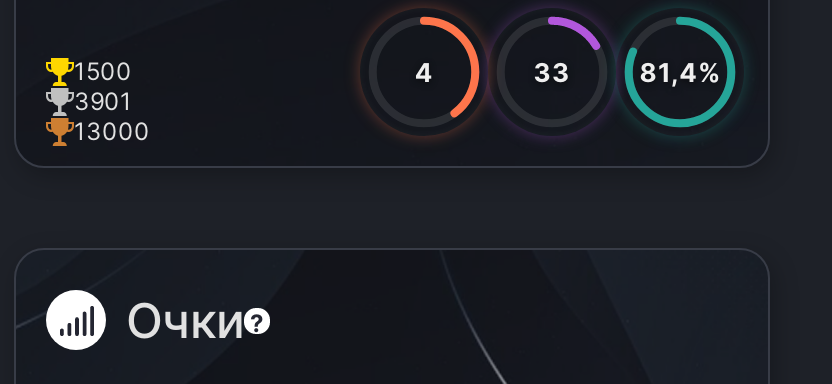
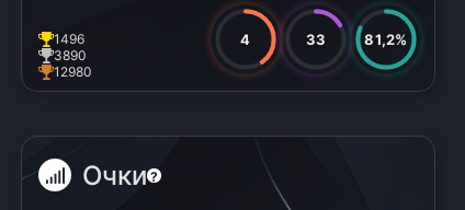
[74,56,132,86] 1500 -> [54,31,84,47] 1496
[640,55,720,87] 81,4% -> [364,30,408,48] 81,2%
[74,86,132,116] 3901 -> [54,47,87,63] 3890
[74,116,150,146] 13000 -> [54,63,92,80] 12980

